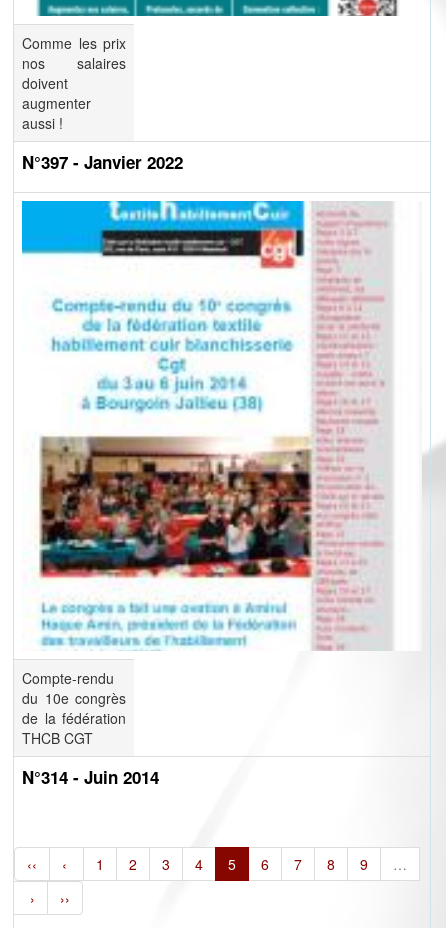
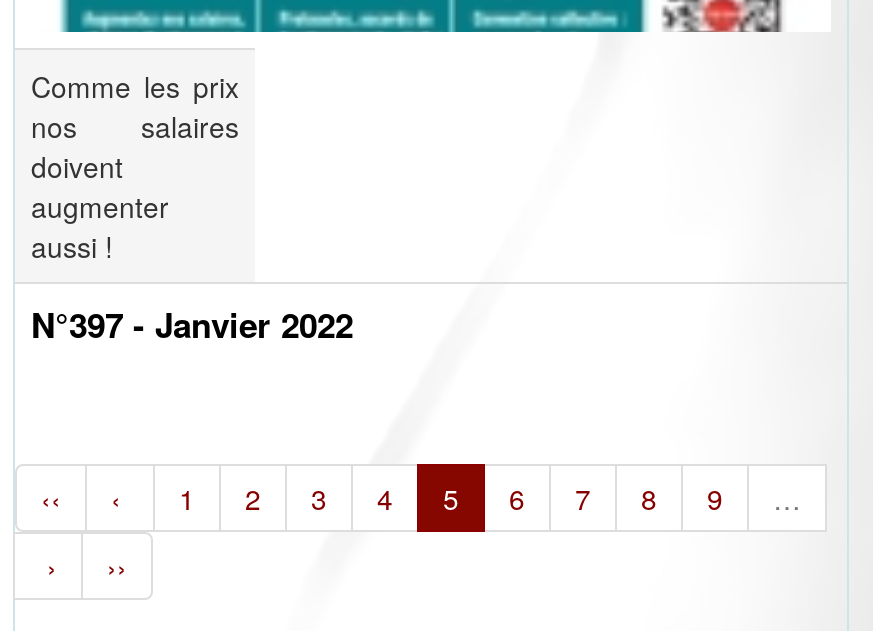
[21,200,392,789] [image] | Compte-rendu | du 10e congrès | de la fédération | THCB CGT | N°314 - Juin 2014 -> none

